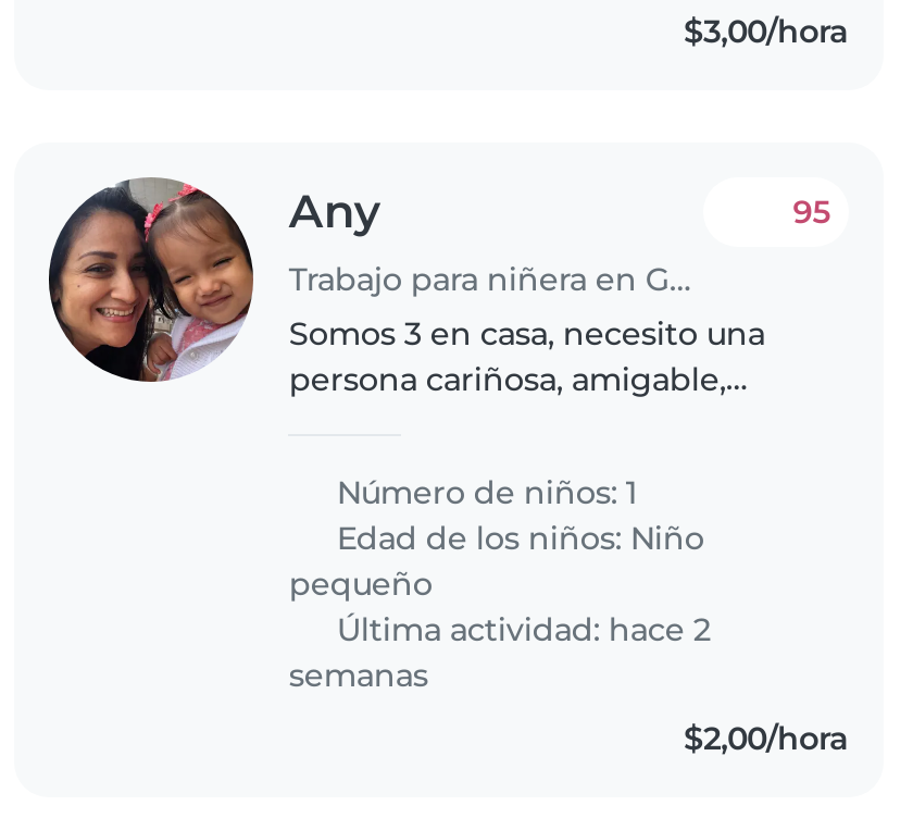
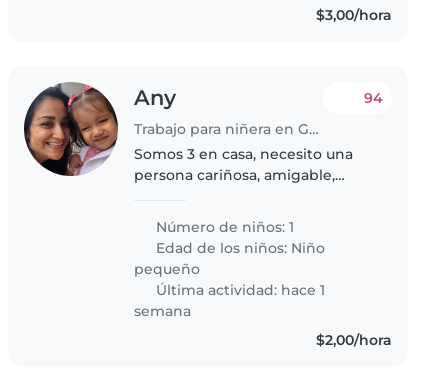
[793,192,830,231] 95 -> [364,89,383,107] 94
[289,609,711,694] Última actividad: hace 2 | semanas -> [134,281,325,320] Última actividad: hace 1 | semana

